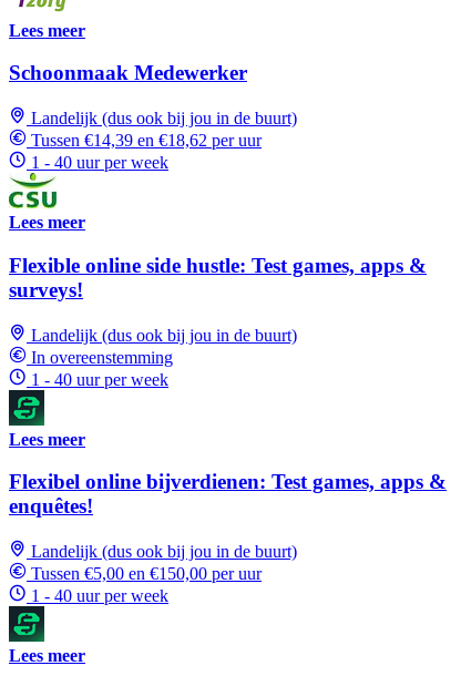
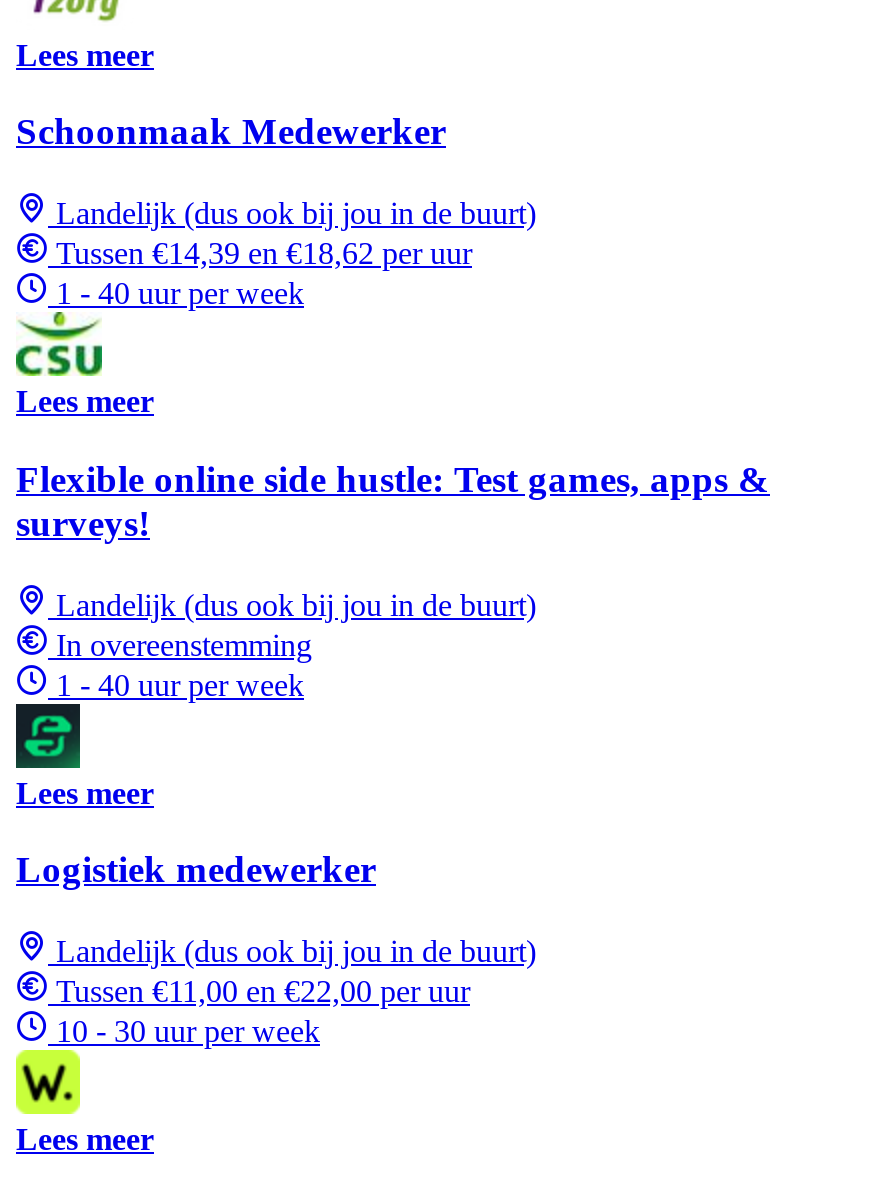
[9,470,447,518] Flexibel online bijverdienen: Test games, apps & | enquêtes! -> [16,848,376,890] Logistiek medewerker
[31,564,262,583] Tussen €5,00 en €150,00 per uur -> [56,974,470,1008] Tussen €11,00 en €22,00 per uur
[31,586,168,605] 1 - 40 uur per week -> [56,1014,320,1048] 10 - 30 uur per week
[8,605,45,643] [image] -> [14,1048,82,1116] [image]

